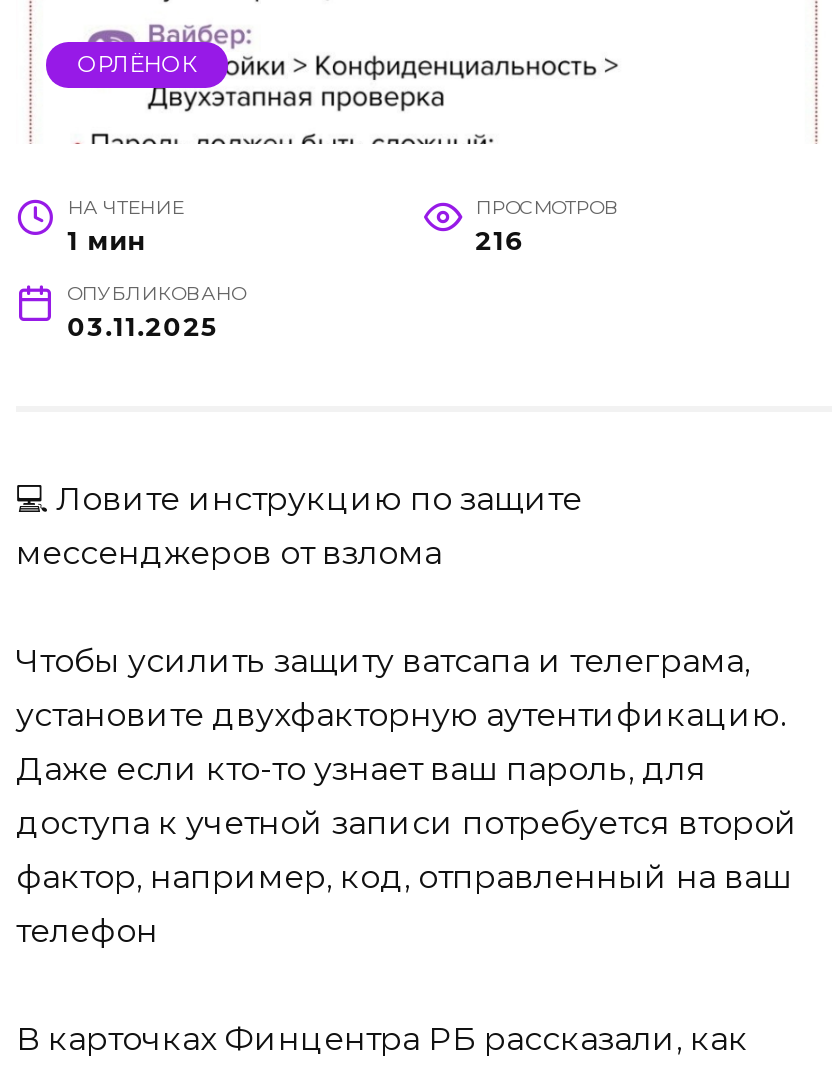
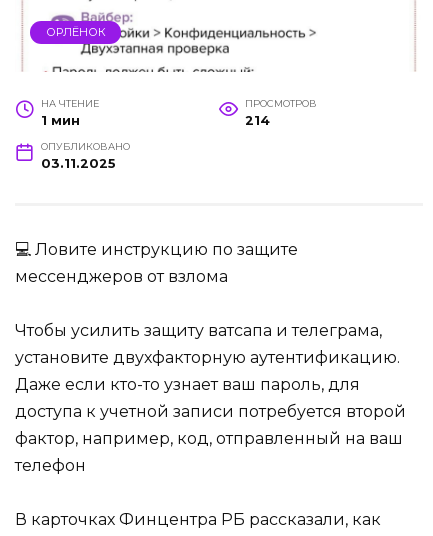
[475,226,523,256] 216 -> [245,113,270,128] 214

